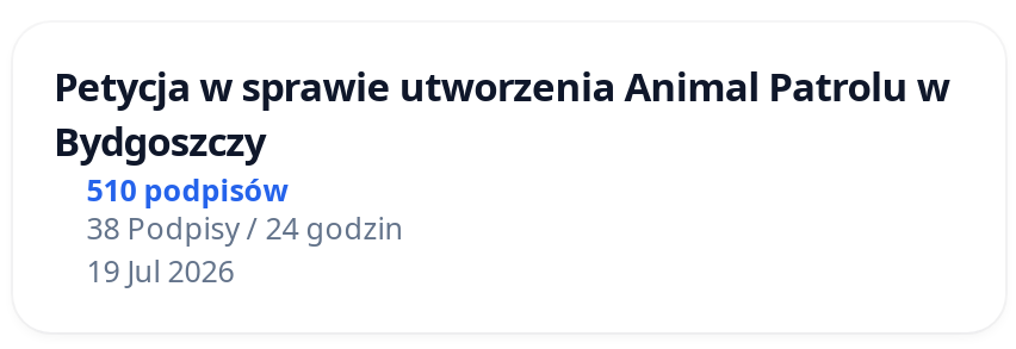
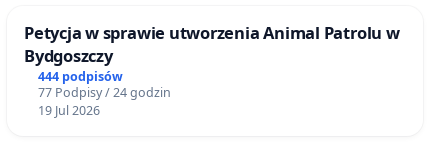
[87,171,289,211] 510 podpisów -> [38,68,123,85] 444 podpisów
[87,209,404,249] 38 Podpisy / 24 godzin -> [38,84,171,101] 77 Podpisy / 24 godzin

